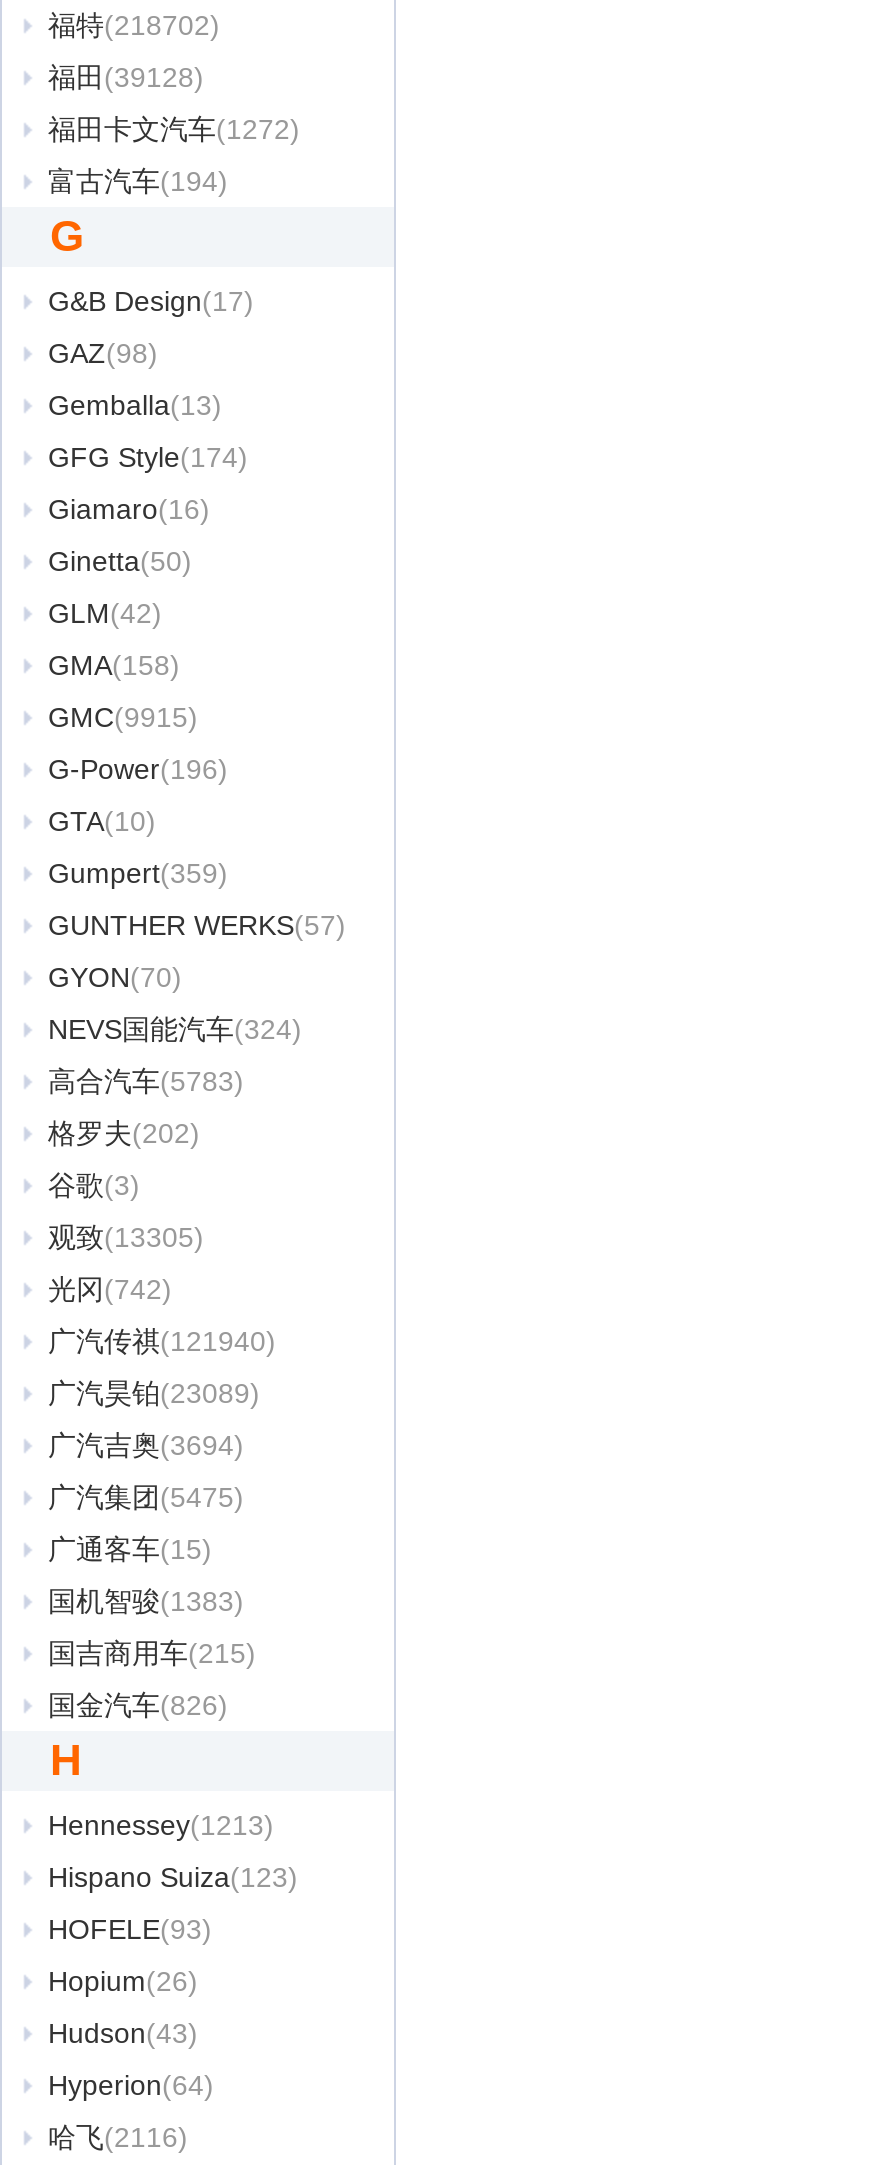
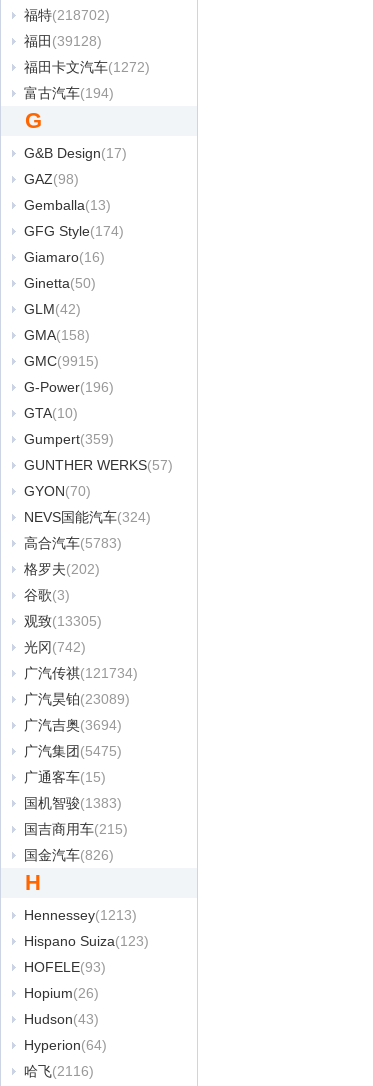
[48,1325,276,1357] 广汽传祺(121940) -> [24,665,138,681] 广汽传祺(121734)

